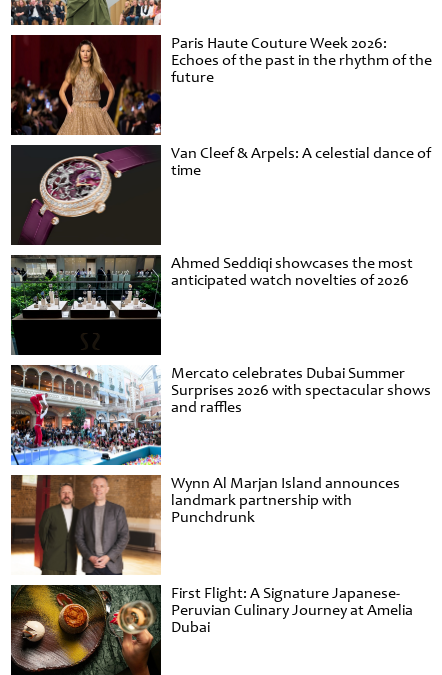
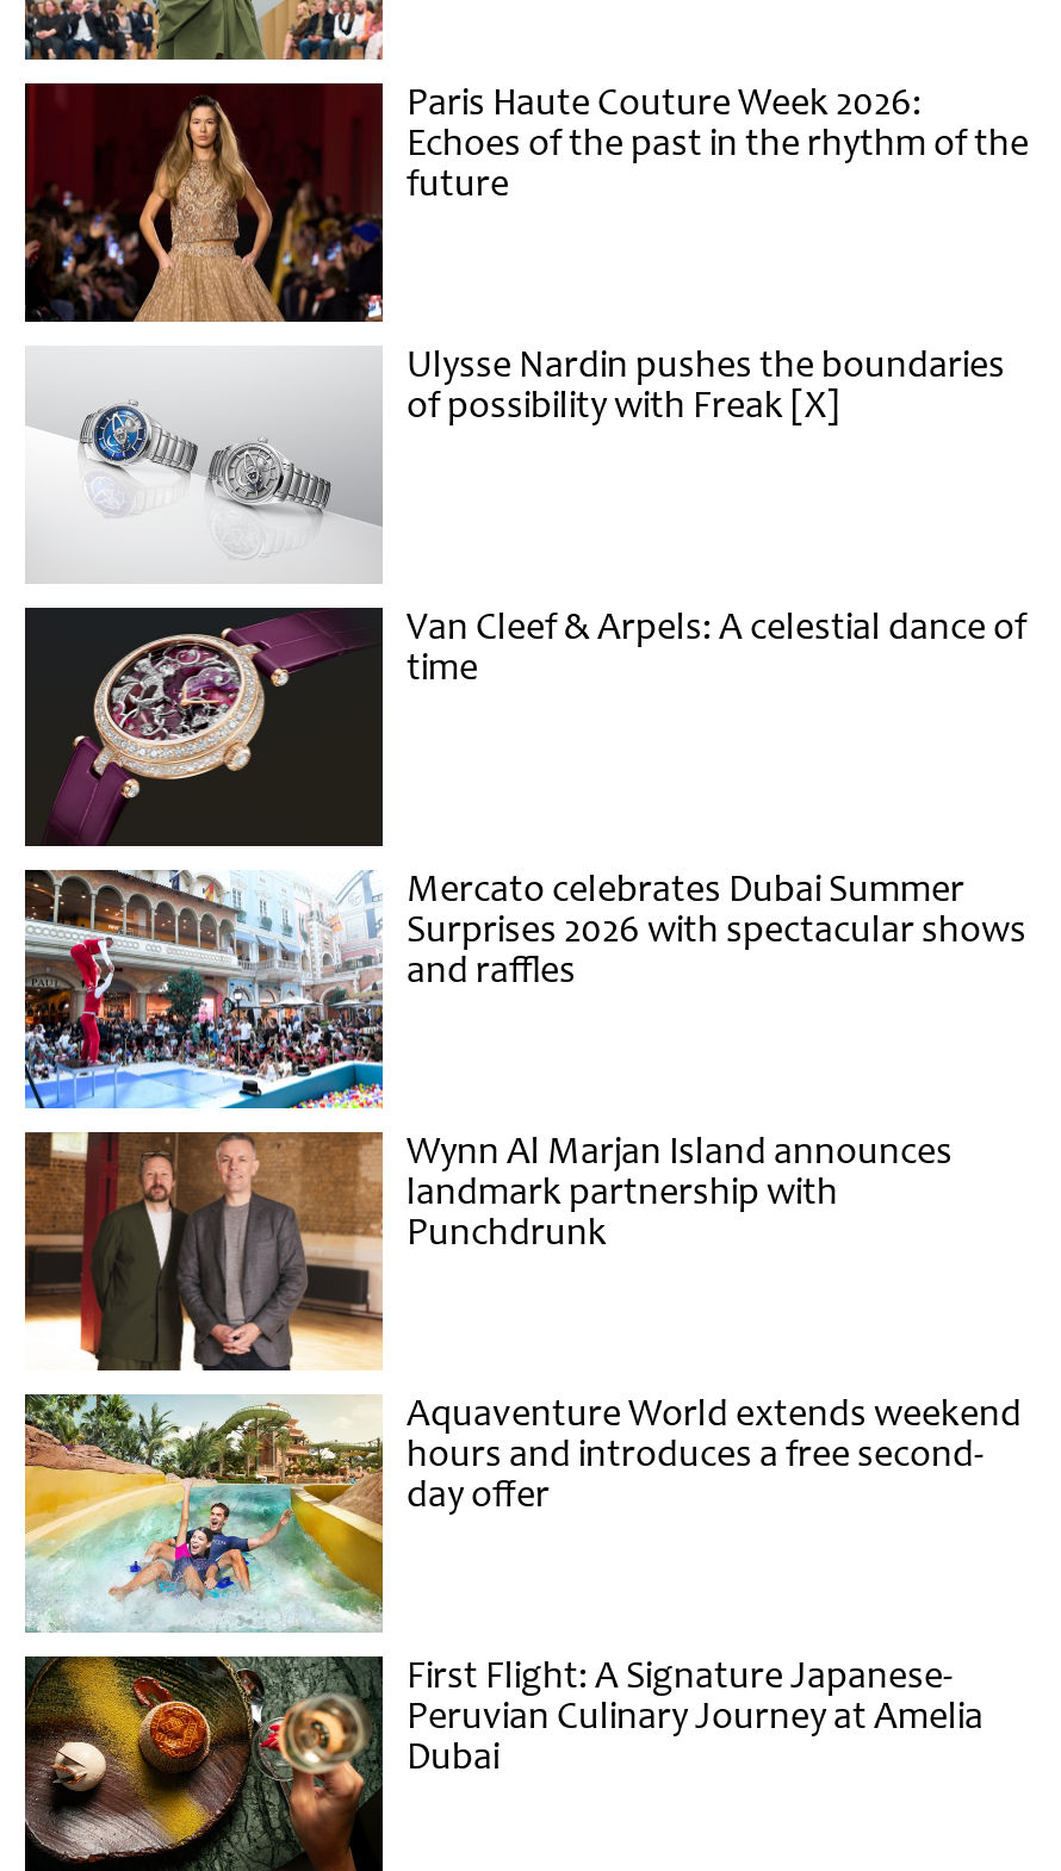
none -> [25,342,1005,584] [image] | Ulysse Nardin pushes the boundaries | of possibility with Freak [X]
[11,253,413,355] [image] | Ahmed Seddiqi showcases the most | anticipated watch novelties of 2026 -> none
none -> [23,1390,1022,1635] [image] | Aquaventure World extends weekend | hours and introduces a free second- | day offer

